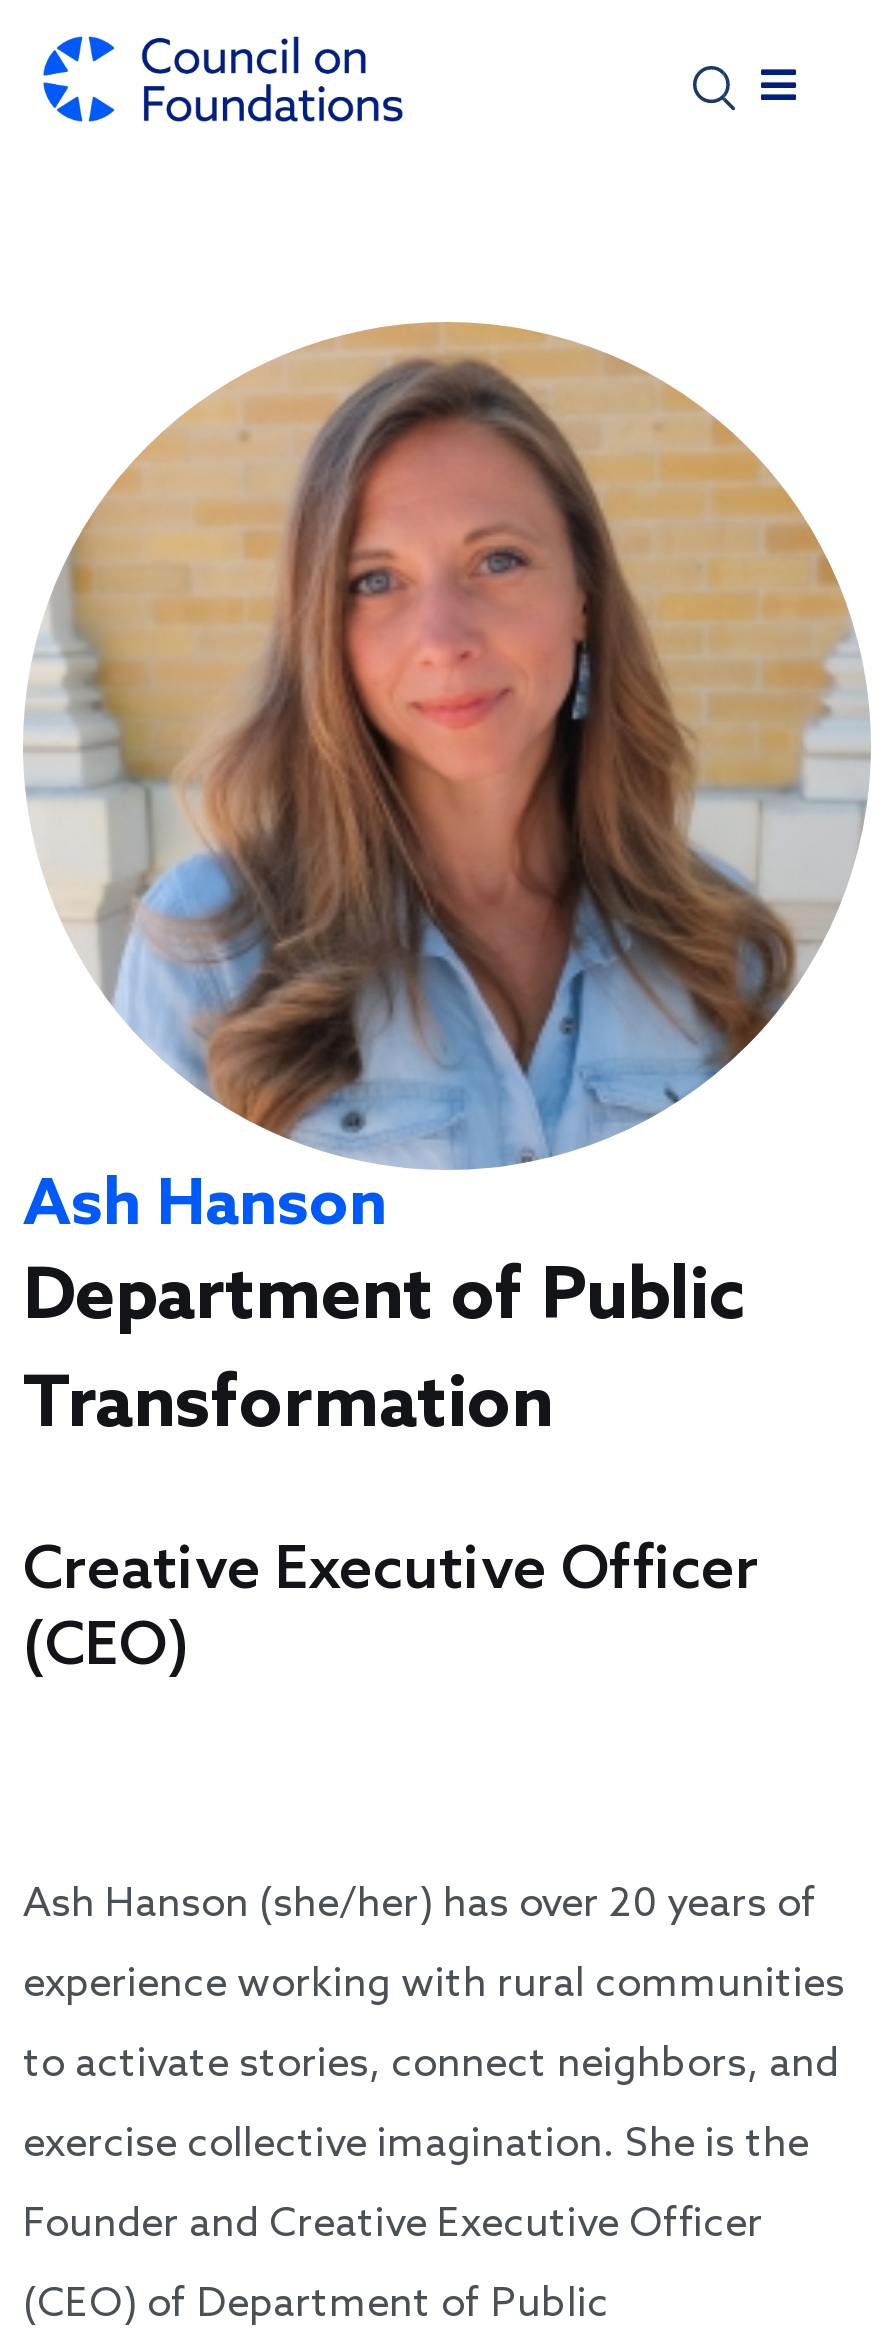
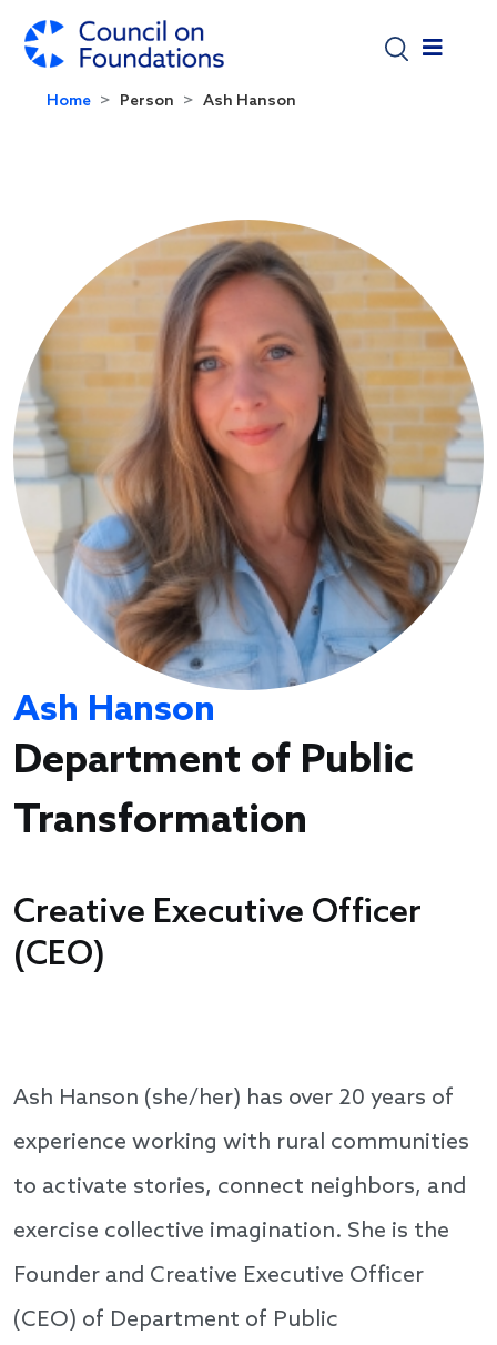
none -> [47,92,296,111] Home | Person | Ash Hanson

